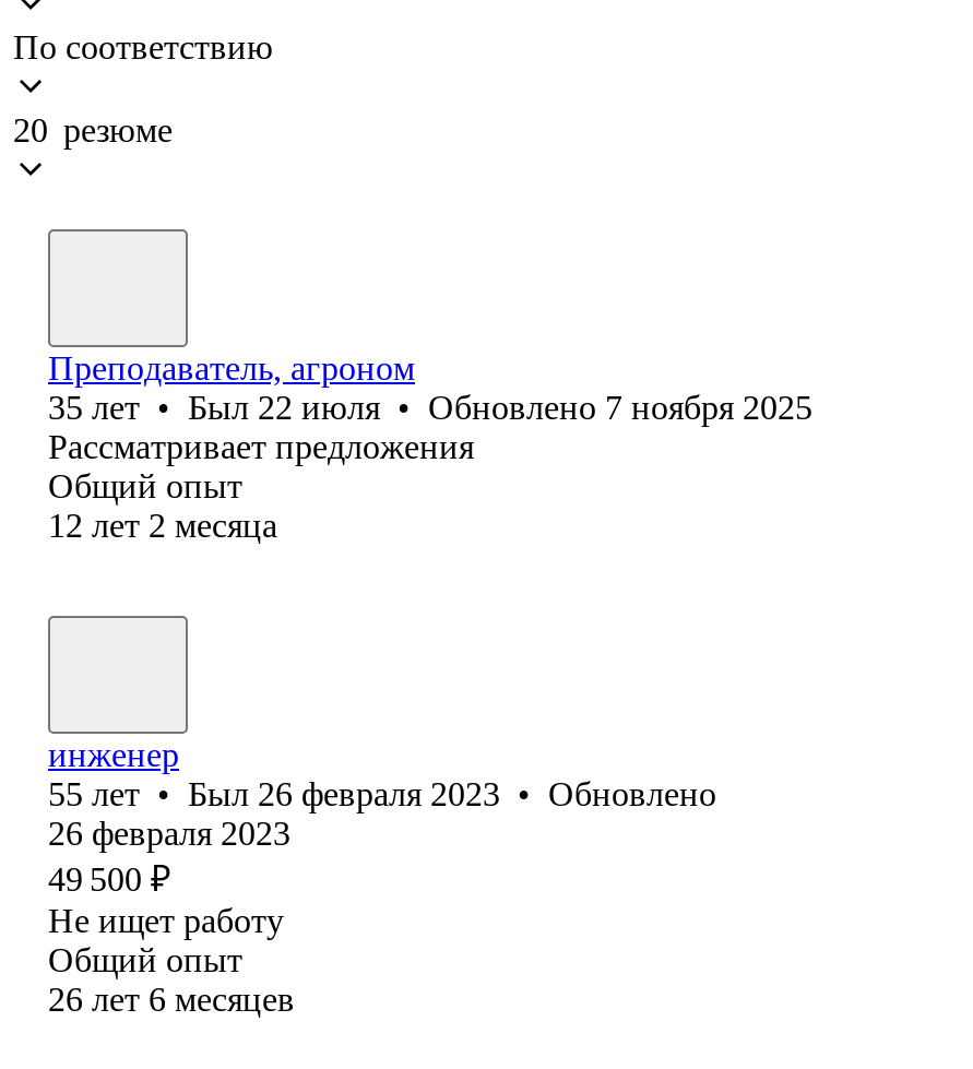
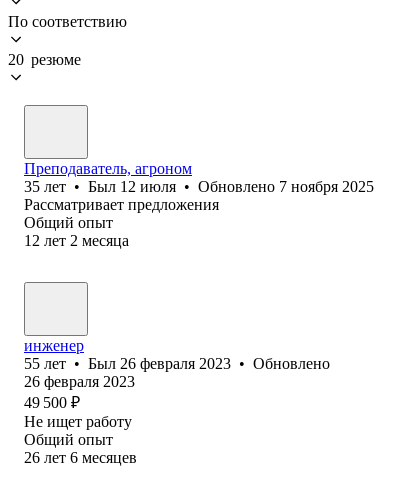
[48,389,812,426] 35 лет • Был 22 июля • Обновлено 7 ноября 2025 -> [24,178,374,195] 35 лет • Был 12 июля • Обновлено 7 ноября 2025

